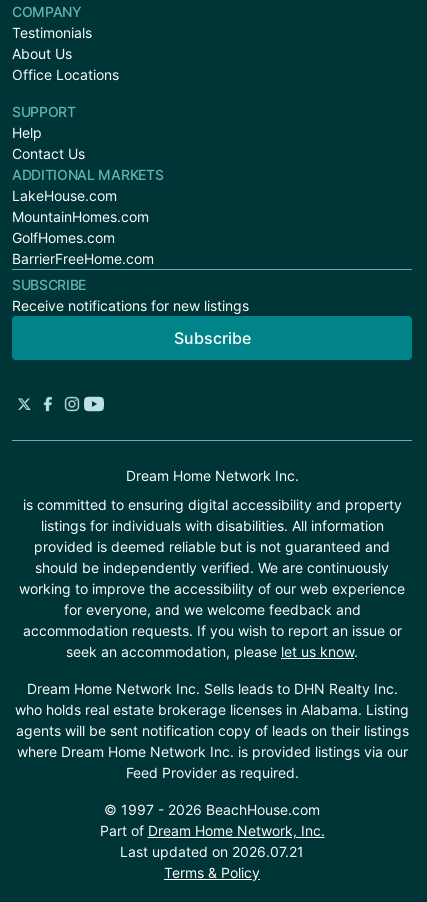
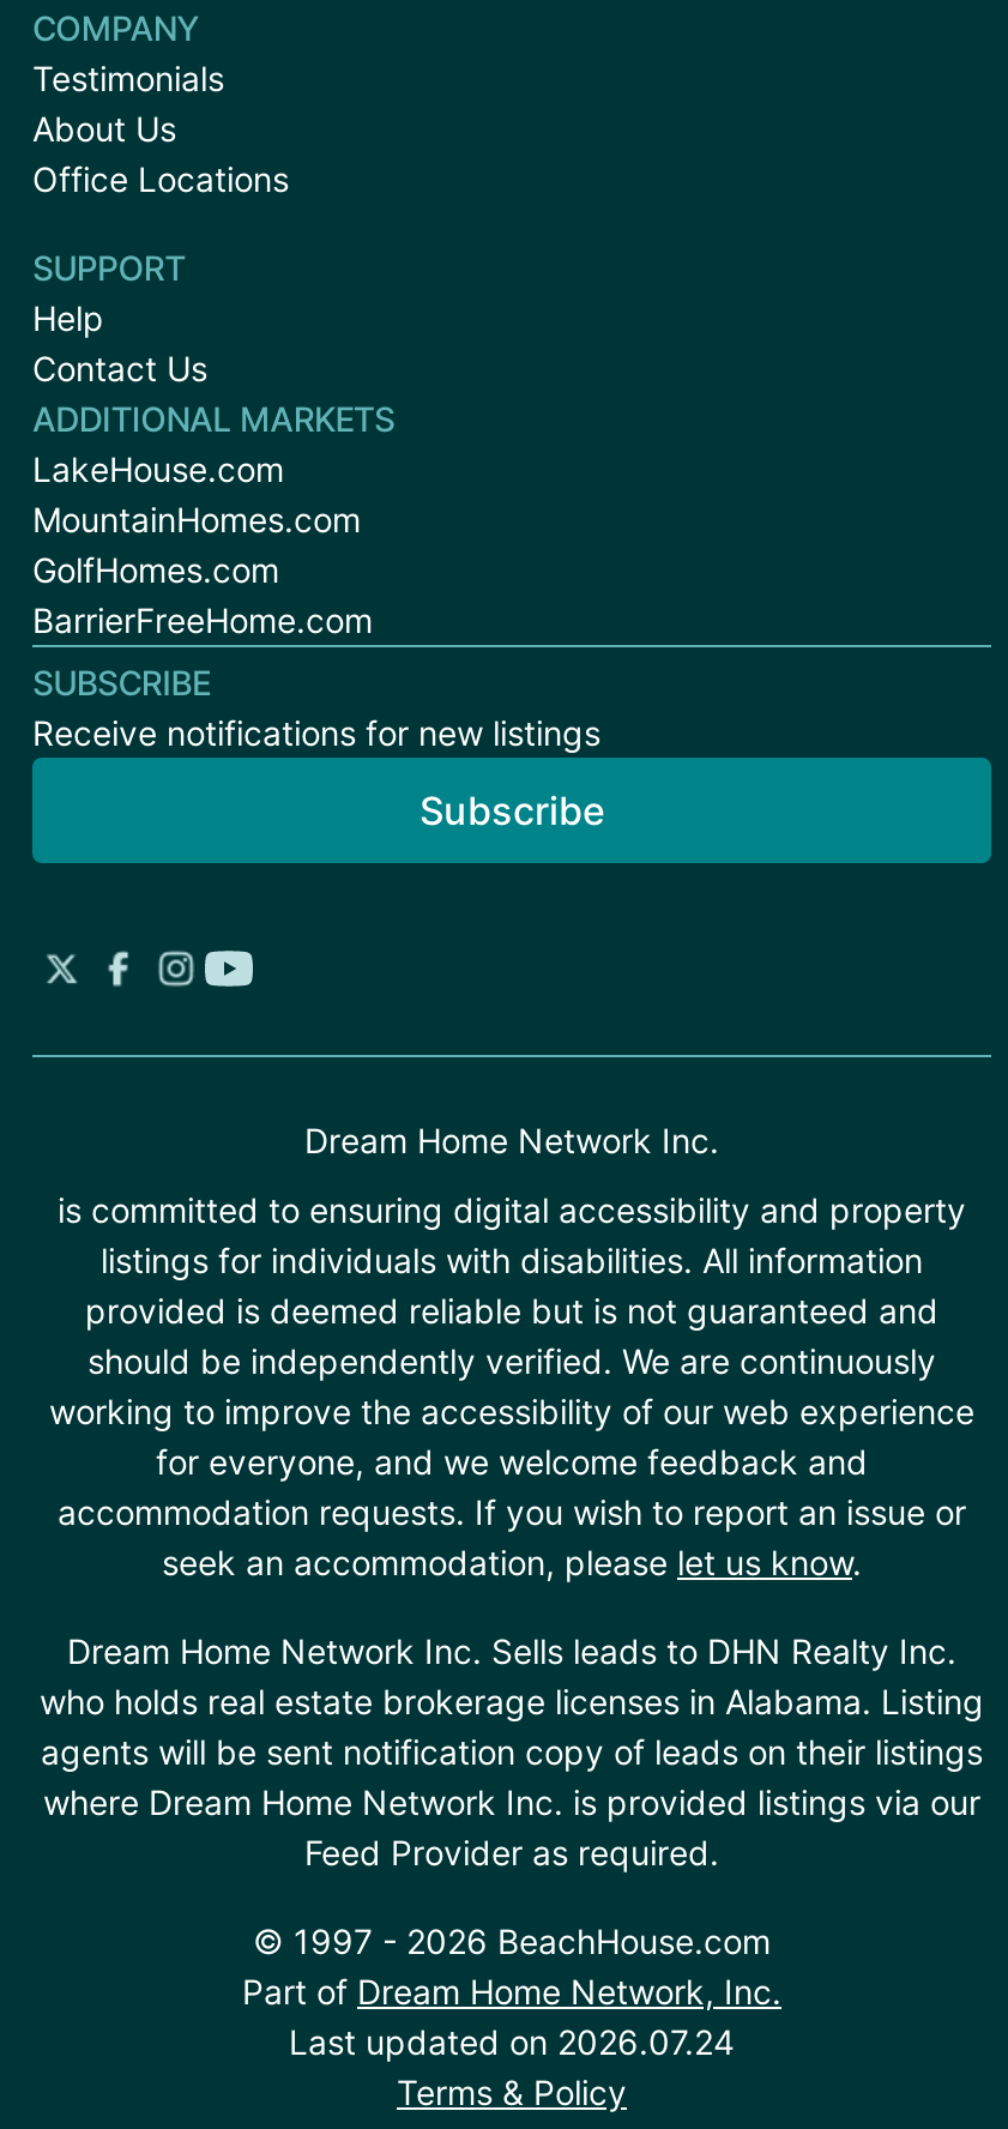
[120,843,304,860] Last updated on 2026.07.21 -> [289,2022,735,2062] Last updated on 2026.07.24

